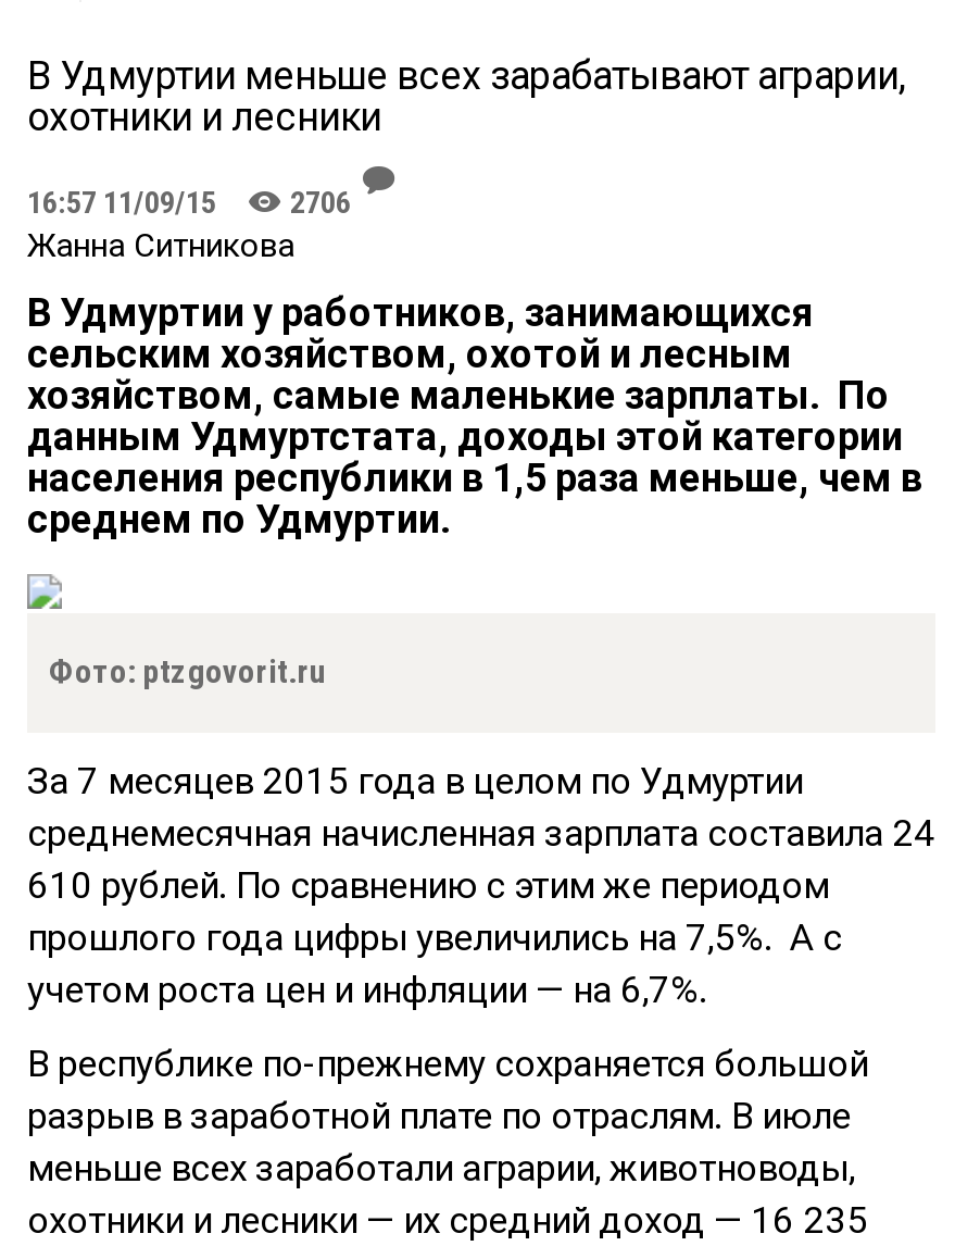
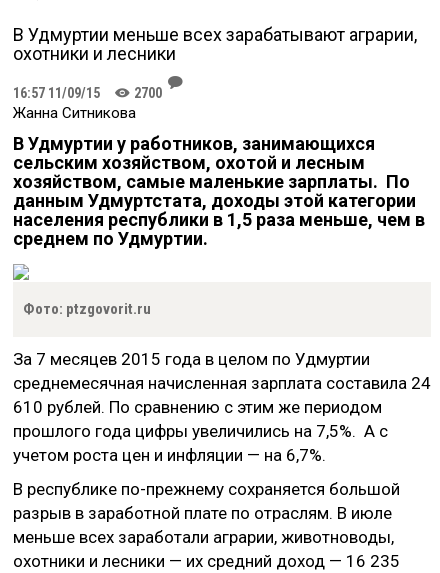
[27,185,351,220] 16:57 11/09/15 K 2706 -> [13,85,162,101] 16:57 11/09/15 K 2700

